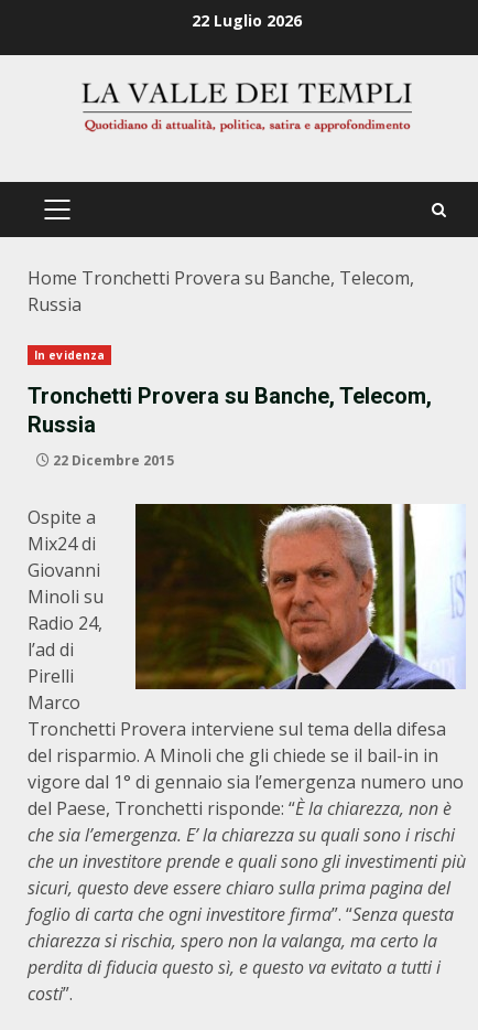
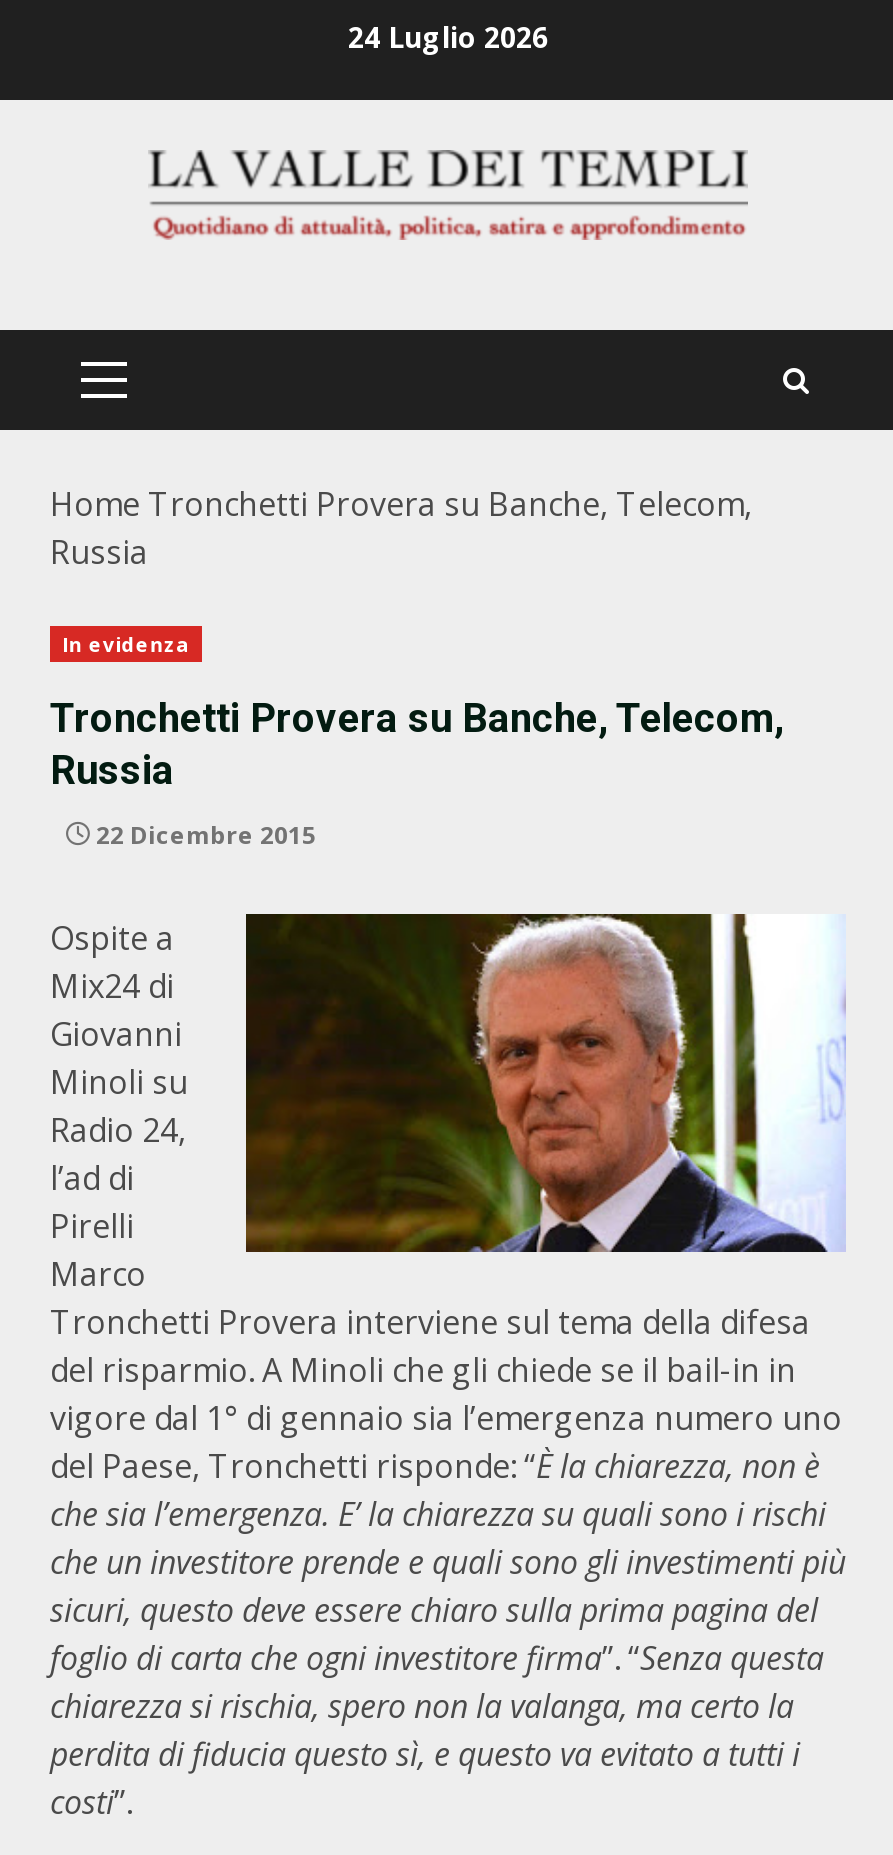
[192,9,302,30] 22 Luglio 2026 -> [348,17,548,55] 24 Luglio 2026

